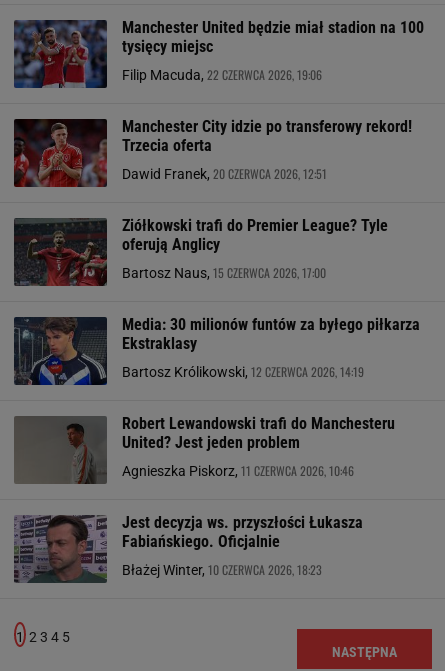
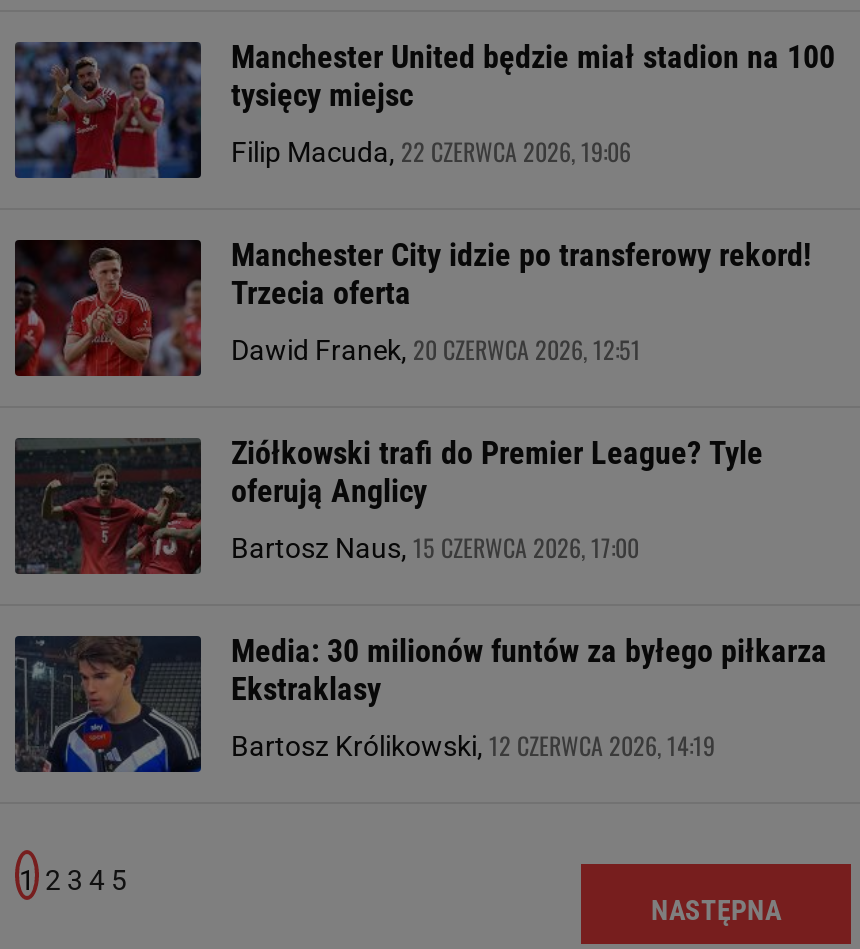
[14,414,395,578] [image] | Robert Lewandowski trafi do Manchesteru | United? Jest jeden problem | Agnieszka Piskorz, 11 CZERWCA 2026, 10:46 | Jest decyzja ws. przyszłości Łukasza | Fabiańskiego. Oficjalnie | Błażej Winter, 10 CZERWCA 2026, 18:23 -> none
[13,515,108,584] [image] -> none

